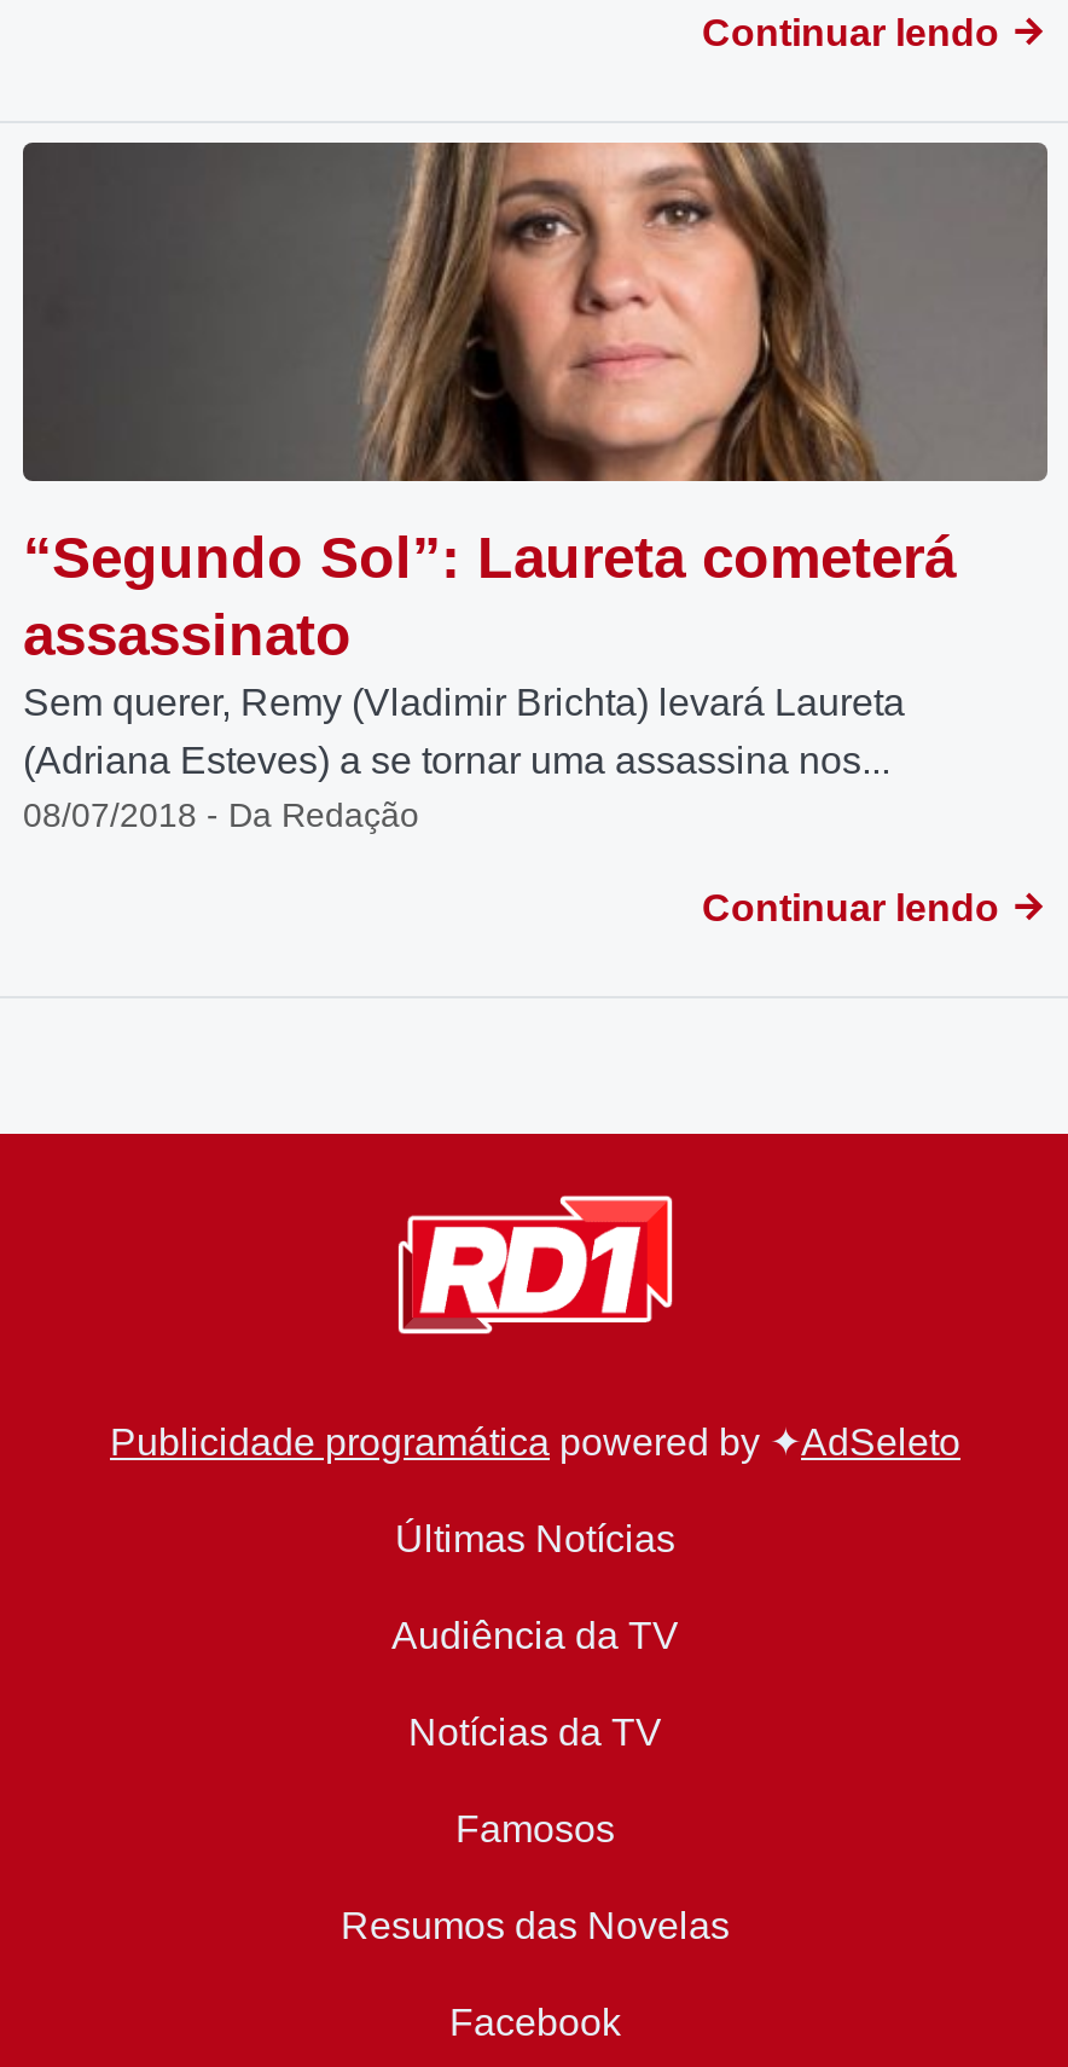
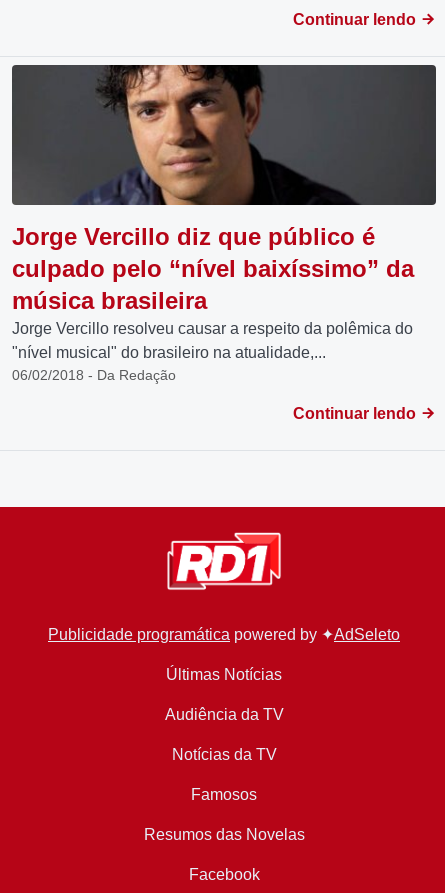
[23,140,1047,834] [image] | “Segundo Sol”: Laureta cometerá | assassinato | Sem querer, Remy (Vladimir Brichta) levará Laureta | (Adriana Esteves) a se tornar uma assassina nos... | 08/07/2018 - Da Redação -> [12,64,435,383] [image] | Jorge Vercillo diz que público é | culpado pelo “nível baixíssimo” da | música brasileira | Jorge Vercillo resolveu causar a respeito da polêmica do | "nível musical" do brasileiro na atualidade,... | 06/02/2018 - Da Redação

